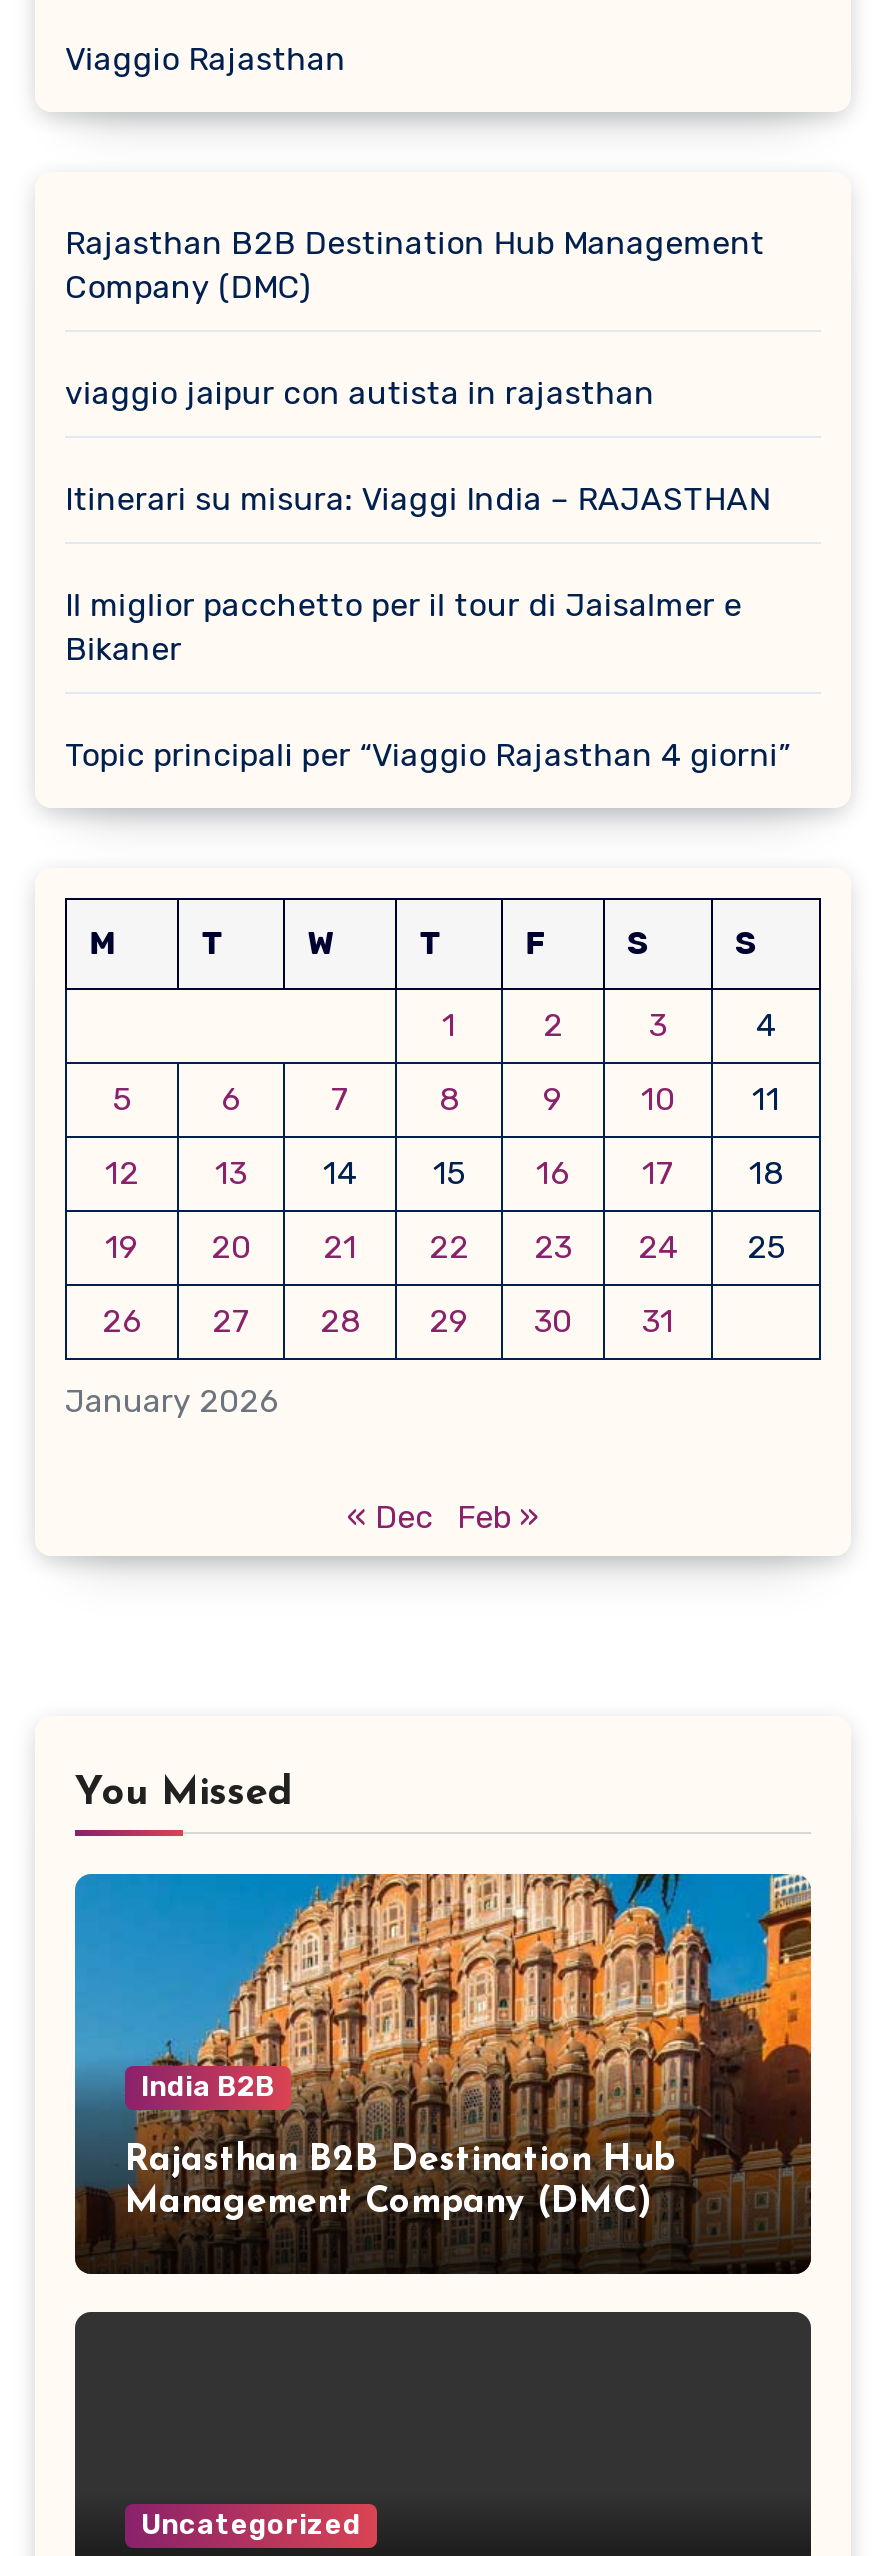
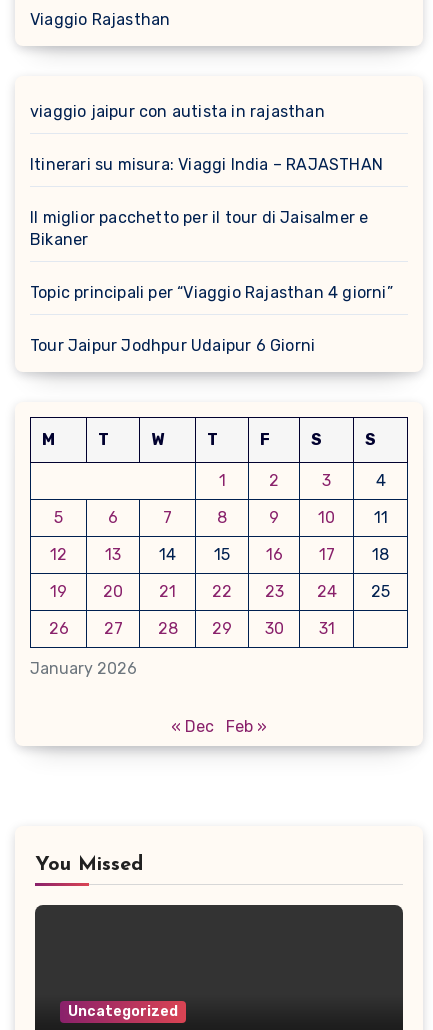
[65,225,765,307] Rajasthan B2B Destination Hub Management | Company (DMC) -> none
none -> [30,336,315,355] Tour Jaipur Jodhpur Udaipur 6 Giorni
[73,1872,813,2236] [image] | India B2B | Rajasthan B2B Destination Hub | Management Company (DMC) -> none

